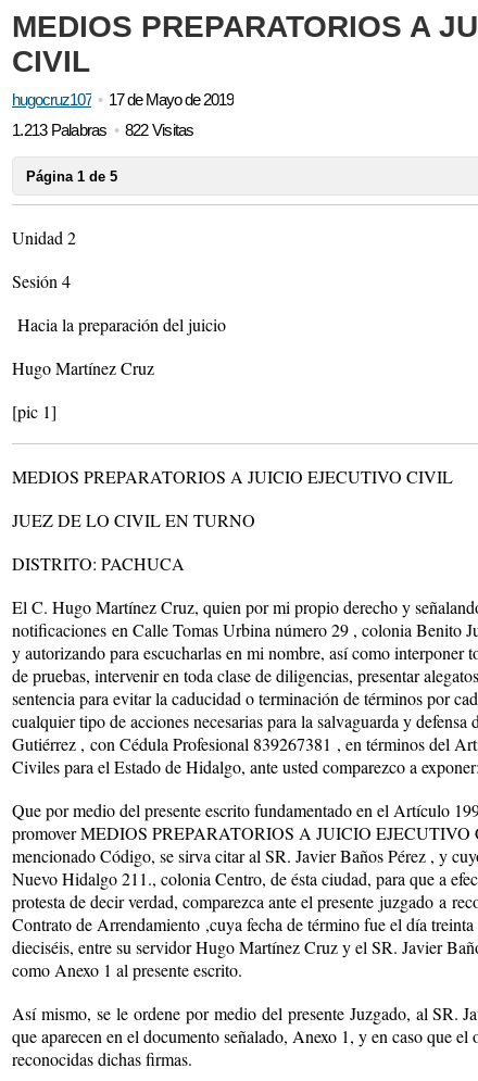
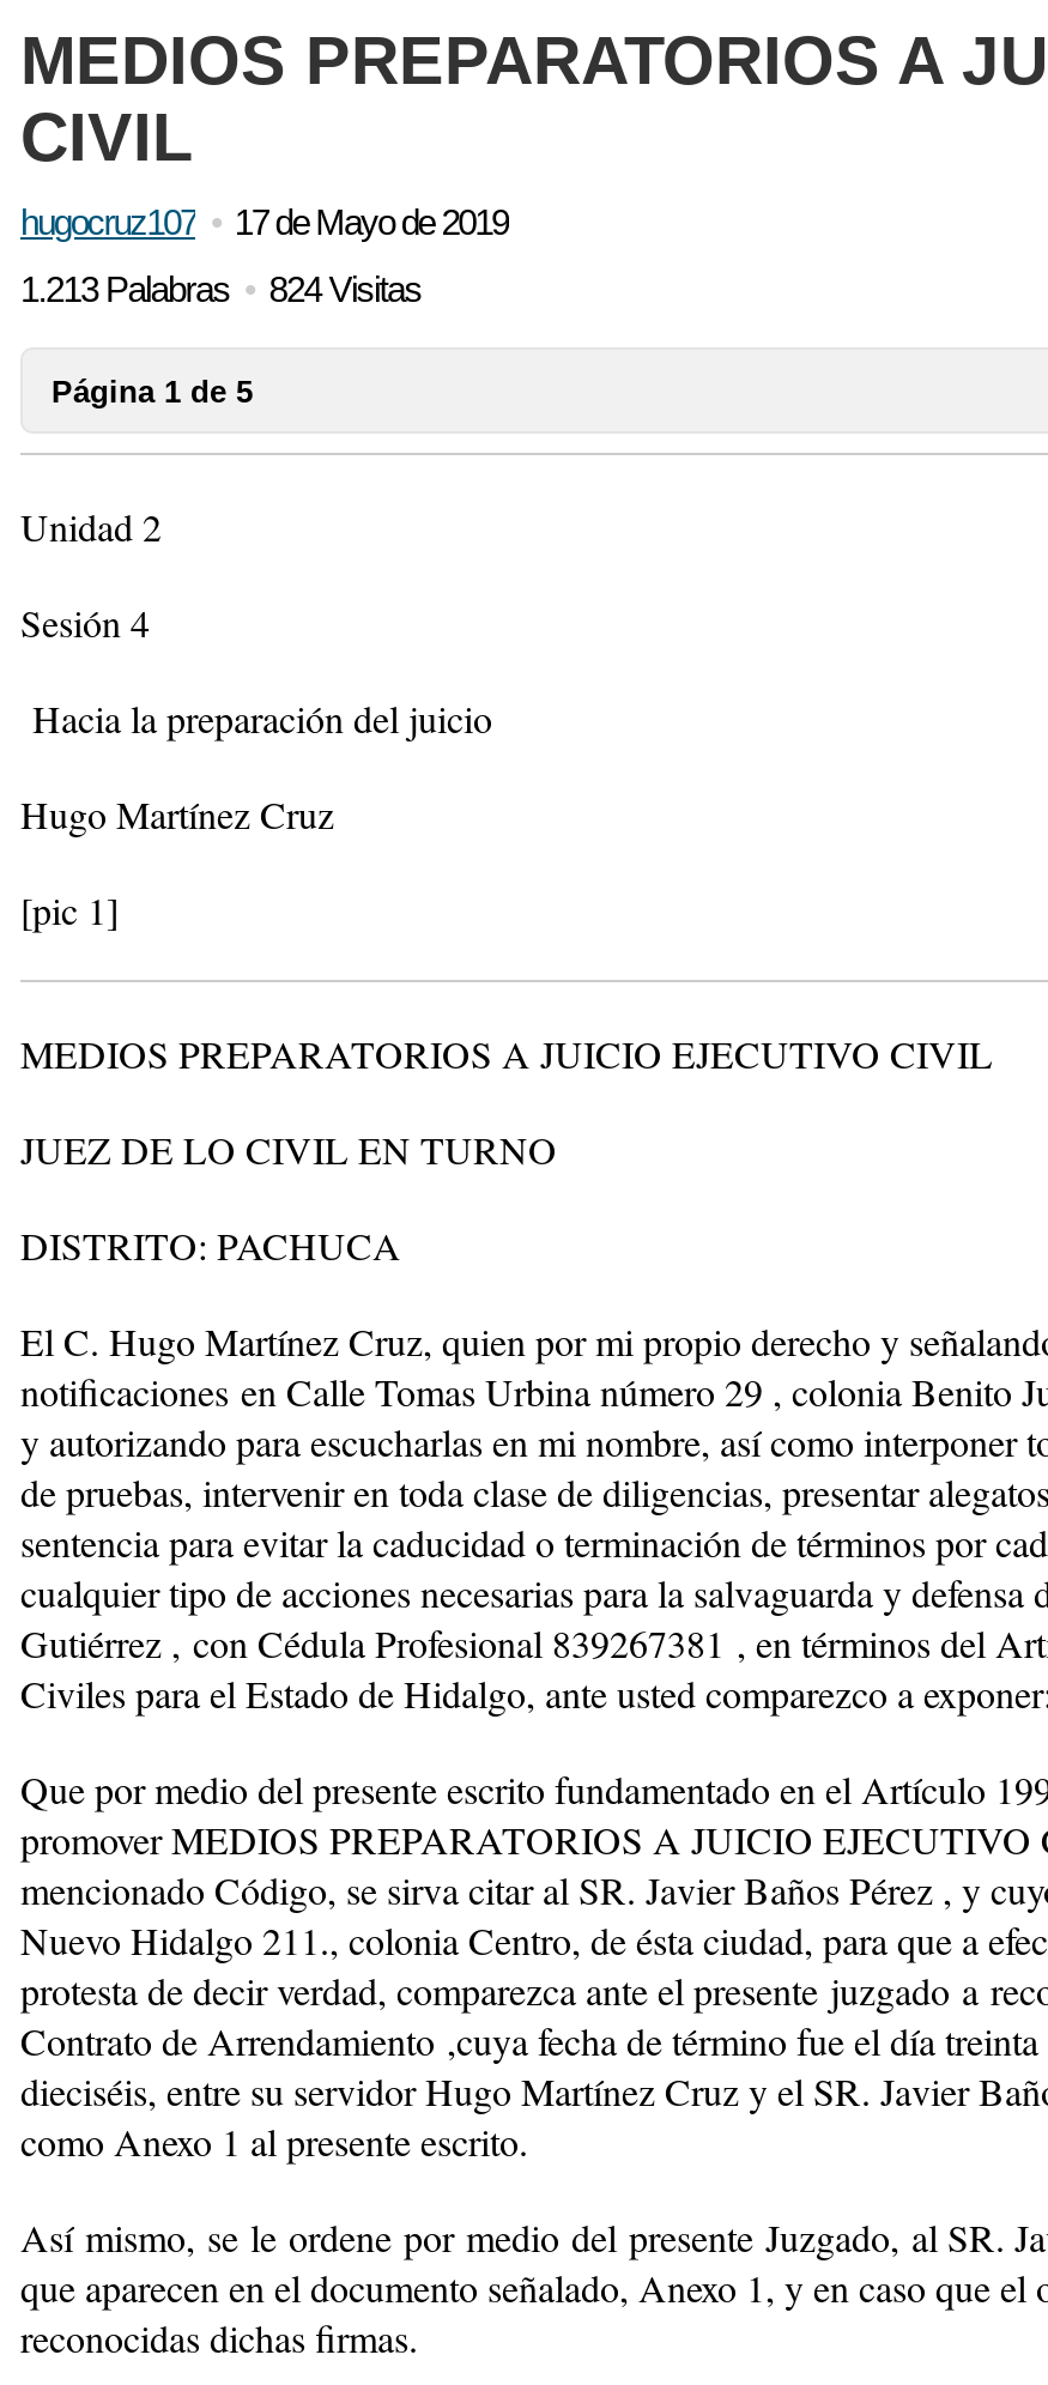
[12,121,194,139] 1.213 Palabras 822 Visitas -> [20,268,422,309] 1.213 Palabras 824 Visitas

